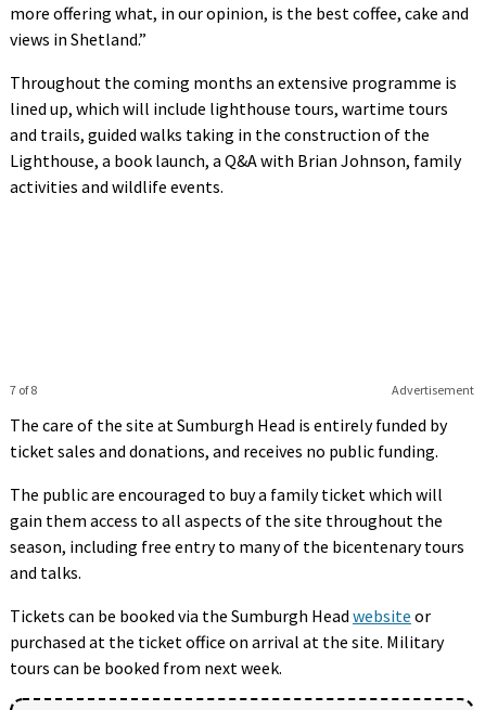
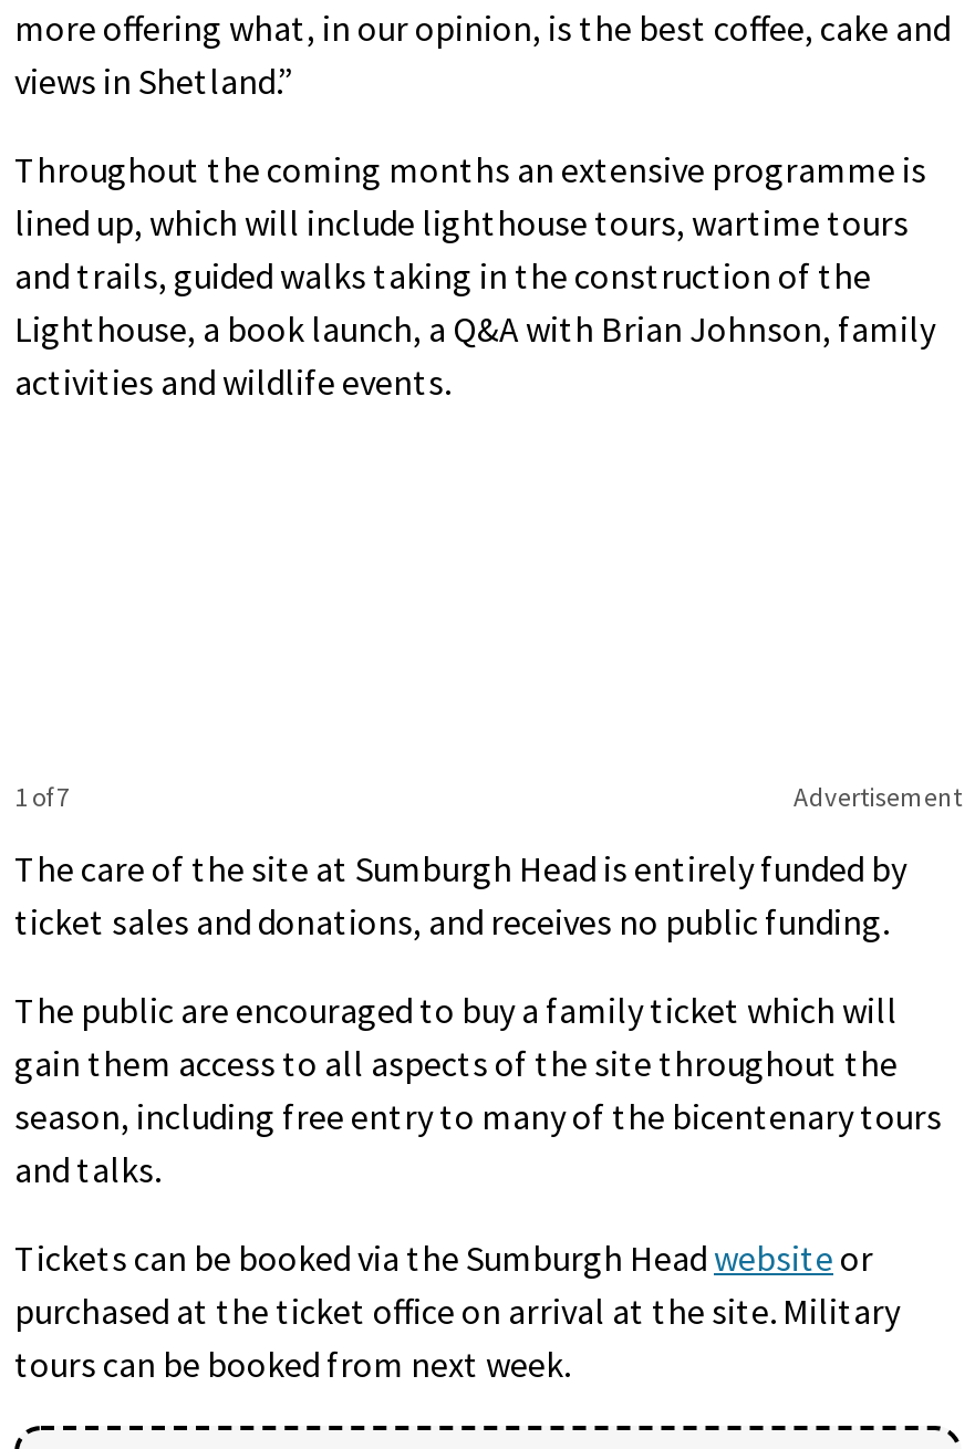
[10,382,37,398] 7 of 8 -> [14,779,70,813] 1 of 7

